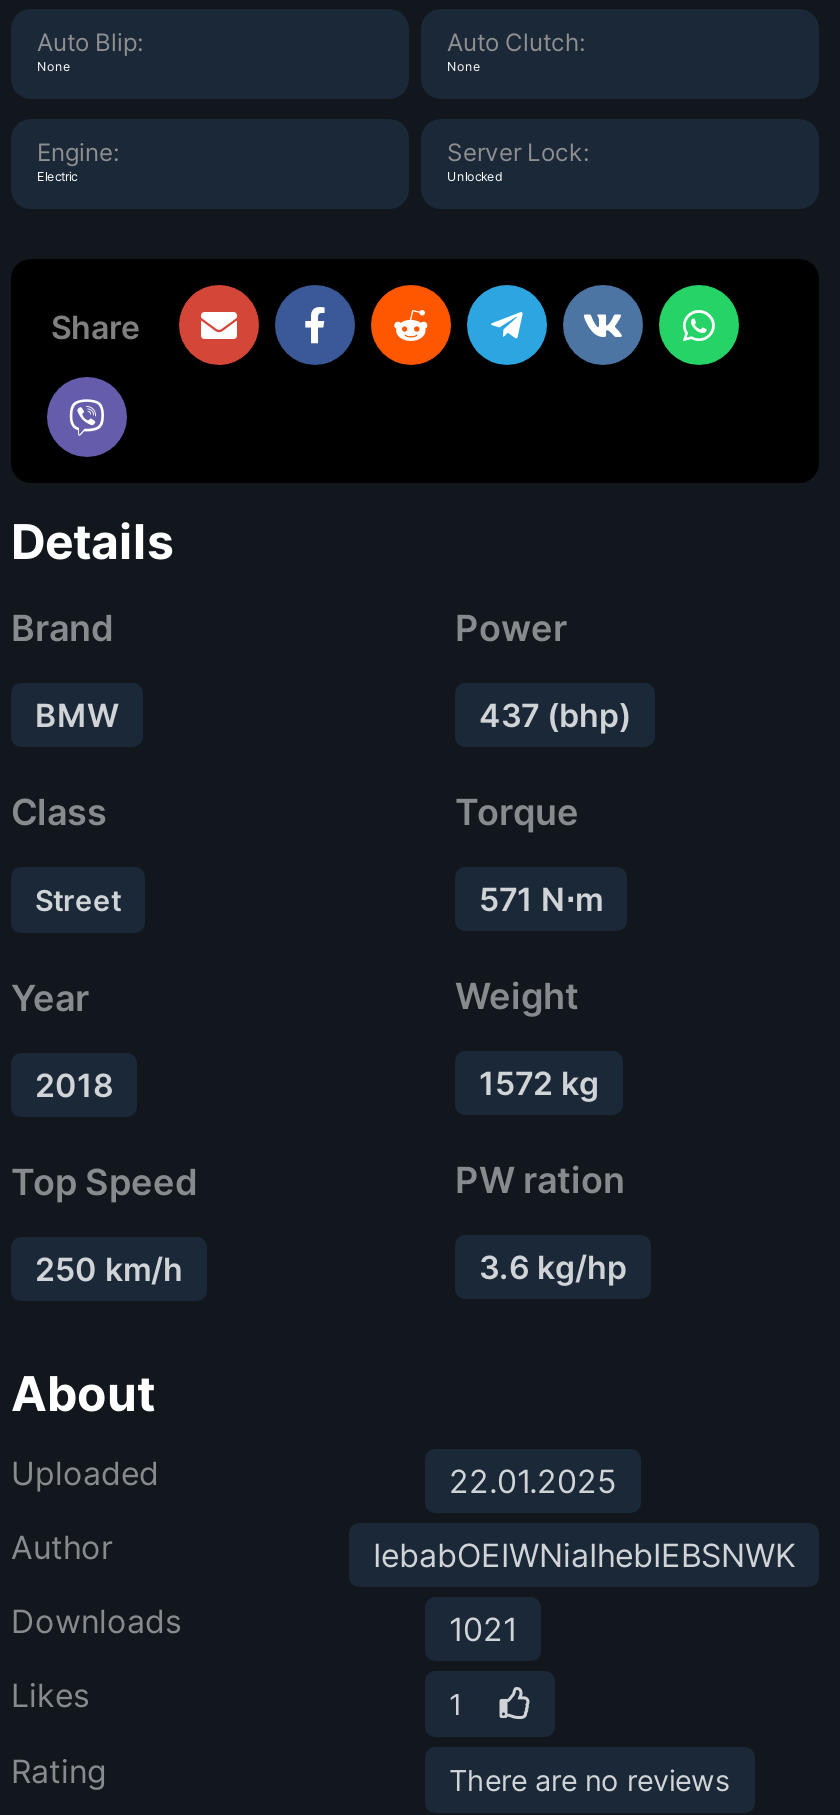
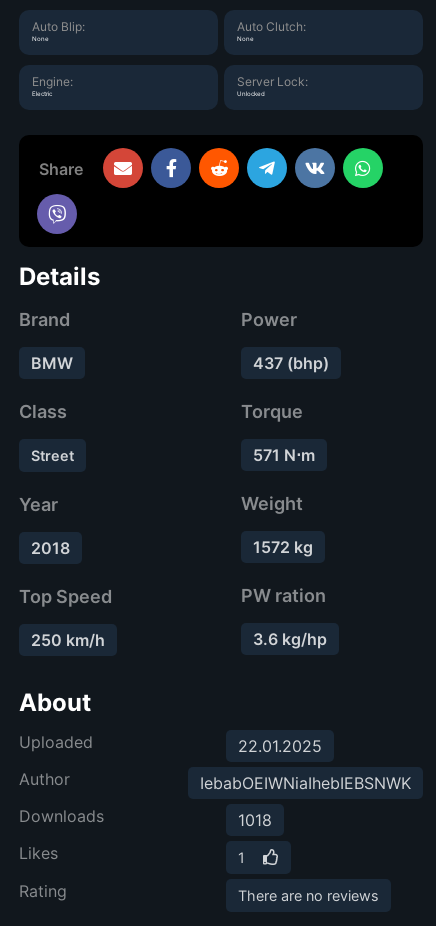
[449,1610,517,1650] 1021 -> [238,810,272,830] 1018

